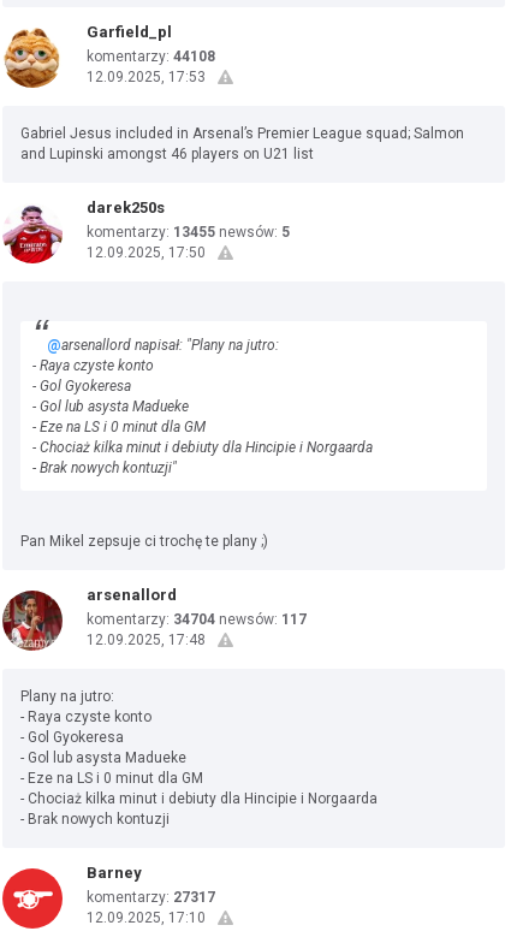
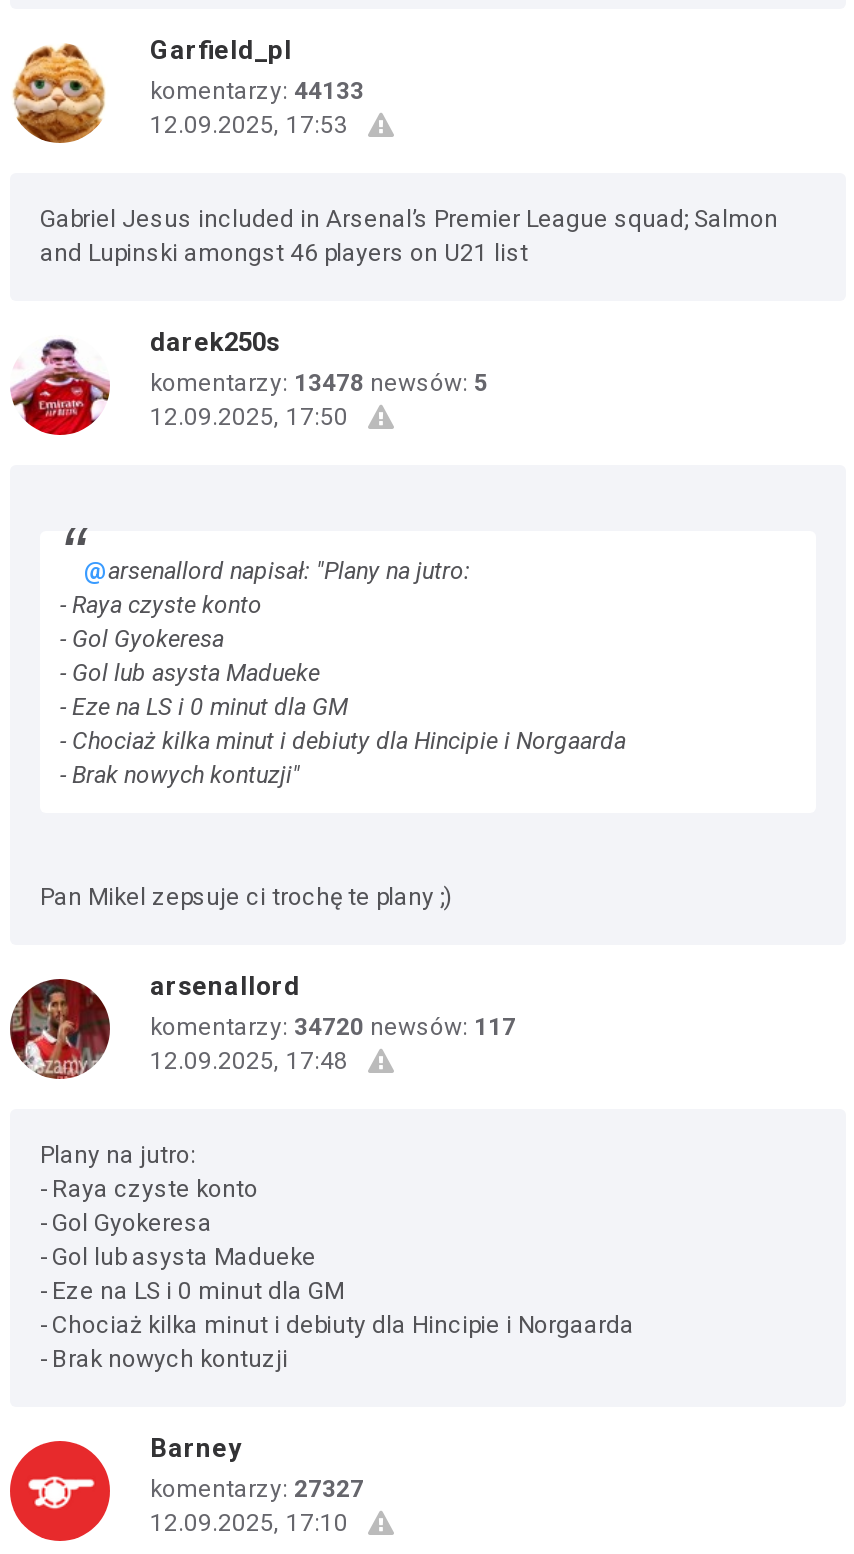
[87,48,215,65] komentarzy: 44108 -> [150,77,364,105] komentarzy: 44133
[87,224,290,241] komentarzy: 13455 newsów: 5 -> [150,369,488,397] komentarzy: 13478 newsów: 5
[87,611,307,628] komentarzy: 34704 newsów: 117 -> [150,1013,516,1041] komentarzy: 34720 newsów: 117
[87,889,215,906] komentarzy: 27317 -> [150,1475,364,1503] komentarzy: 27327

